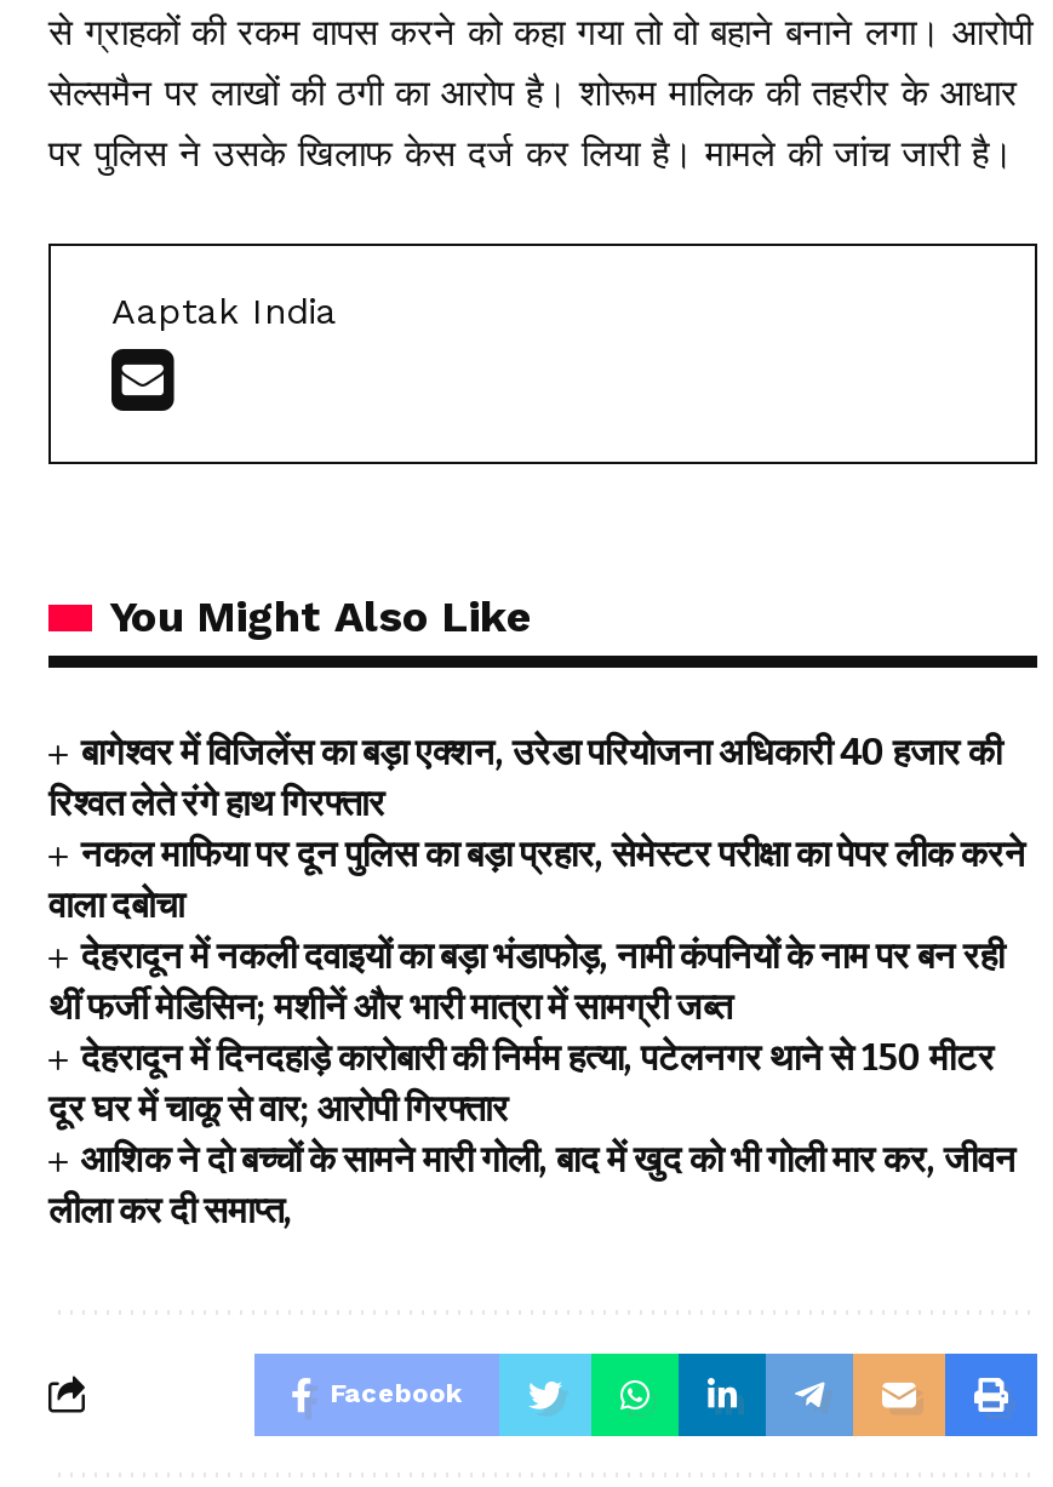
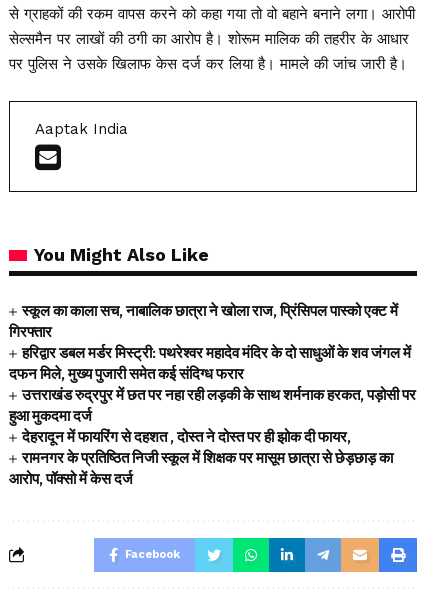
[48,731,1026,1232] बागेश्वर में विजिलेंस का बड़ा एक्शन, उरेडा परियोजना अधिकारी 40 हजार की | रिश्वत लेते रंगे हाथ गिरफ्तार | नकल माफिया पर दून पुलिस का बड़ा प्रहार, सेमेस्टर परीक्षा का पेपर लीक करने | वाला दबोचा | देहरादून में नकली दवाइयों का बड़ा भंडाफोड़, नामी कंपनियों के नाम पर बन रही | थीं फर्जी मेडिसिन; मशीनें और भारी मात्रा में सामग्री जब्त | देहरादून में दिनदहाड़े कारोबारी की निर्मम हत्या, पटेलनगर थाने से 150 मीटर | दूर घर में चाकू से वार; आरोपी गिरफ्तार | आशिक ने दो बच्चों के सामने मारी गोली, बाद में खुद को भी गोली मार कर, जीवन | लीला कर दी समाप्त, -> [9,302,416,488] स्कूल का काला सच, नाबालिक छात्रा ने खोला राज, प्रिंसिपल पास्को एक्ट में | गिरफ्तार | हरिद्वार डबल मर्डर मिस्ट्री: पथरेश्वर महादेव मंदिर के दो साधुओं के शव जंगल में | दफन मिले, मुख्य पुजारी समेत कई संदिग्ध फरार | उत्तराखंड रुद्रपुर में छत पर नहा रही लड़की के साथ शर्मनाक हरकत, पड़ोसी पर | हुआ मुकदमा दर्ज | देहरादून में फायरिंग से दहशत , दोस्त ने दोस्त पर ही झोक दी फायर, | रामनगर के प्रतिष्ठित निजी स्कूल में शिक्षक पर मासूम छात्रा से छेड़छाड़ का | आरोप, पॉक्सो में केस दर्ज

